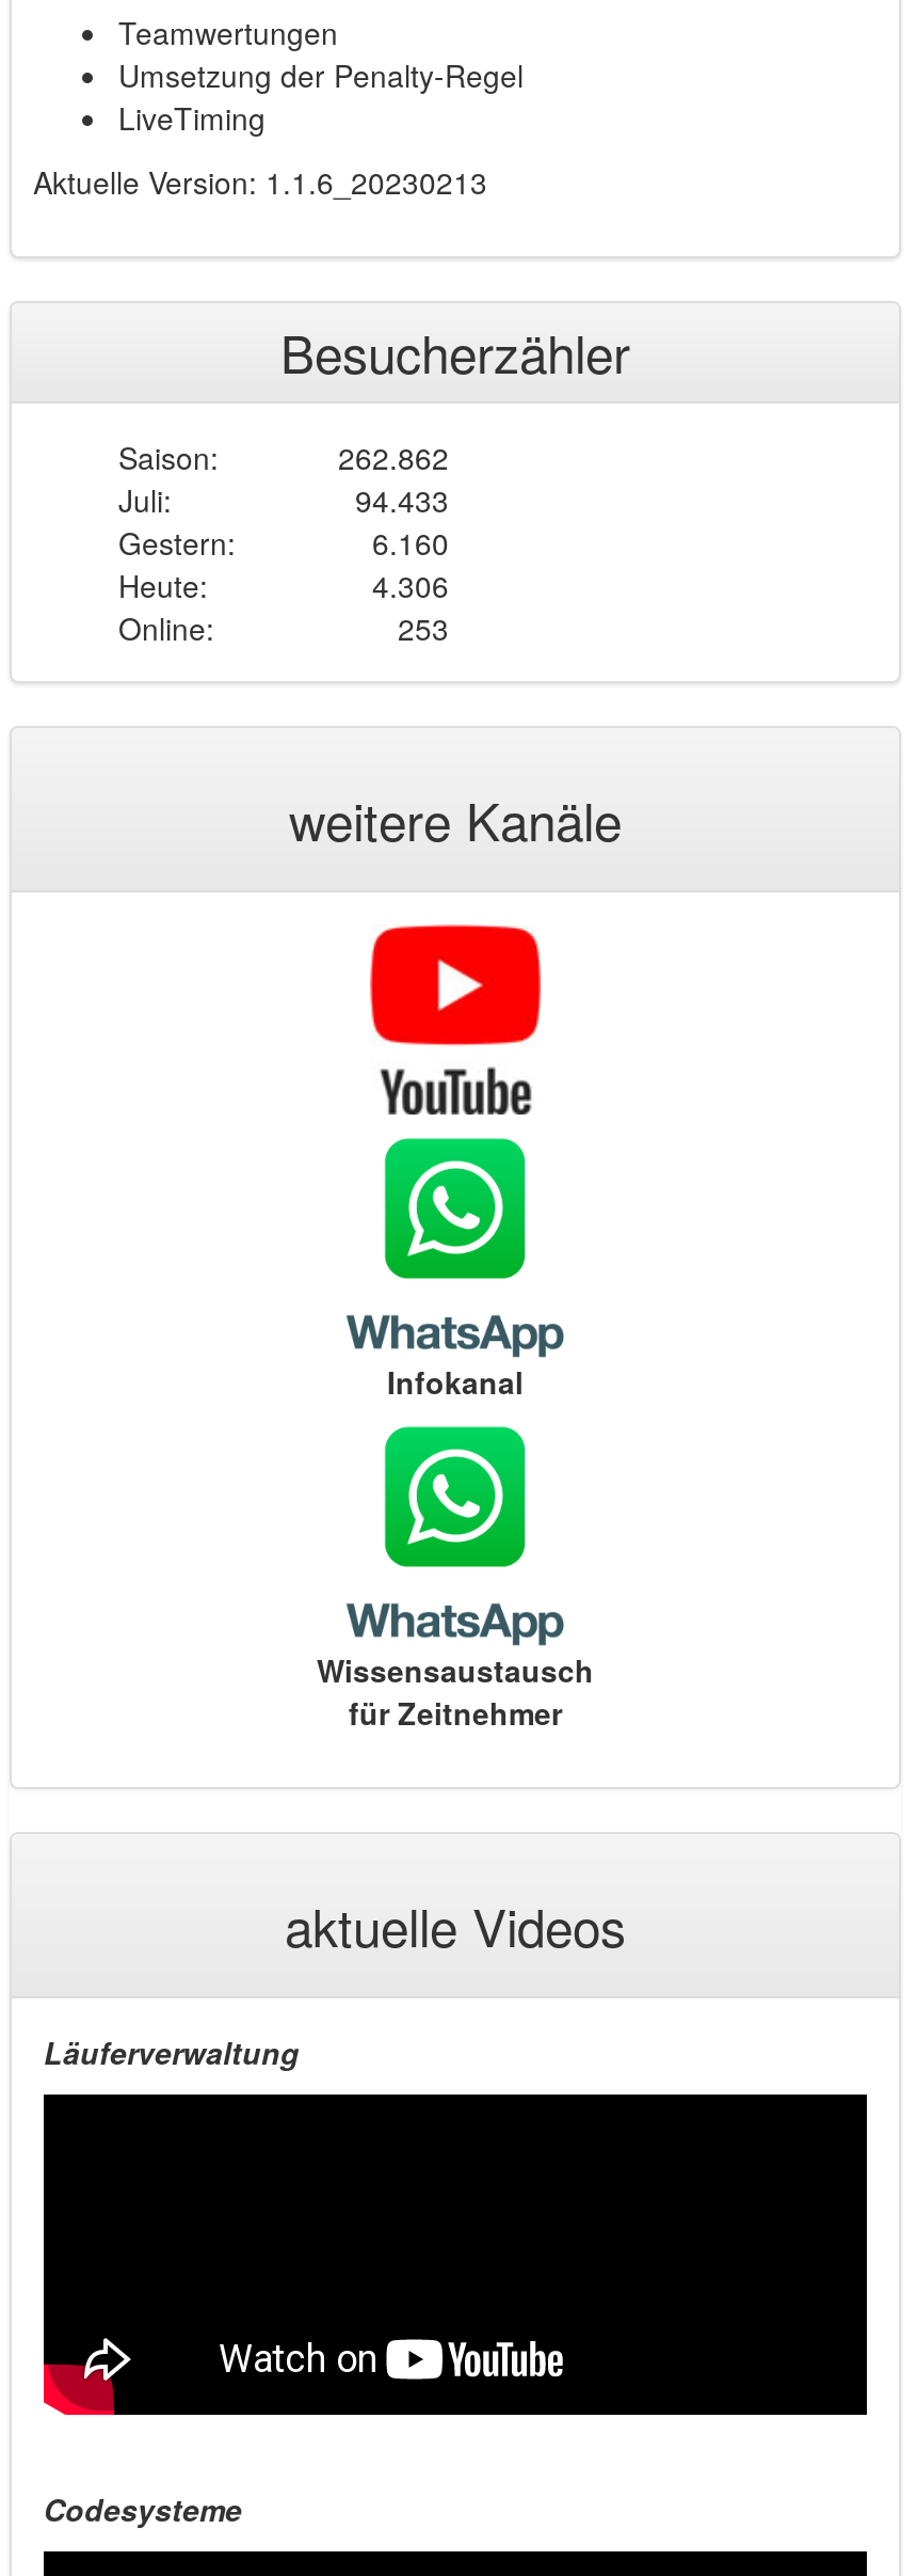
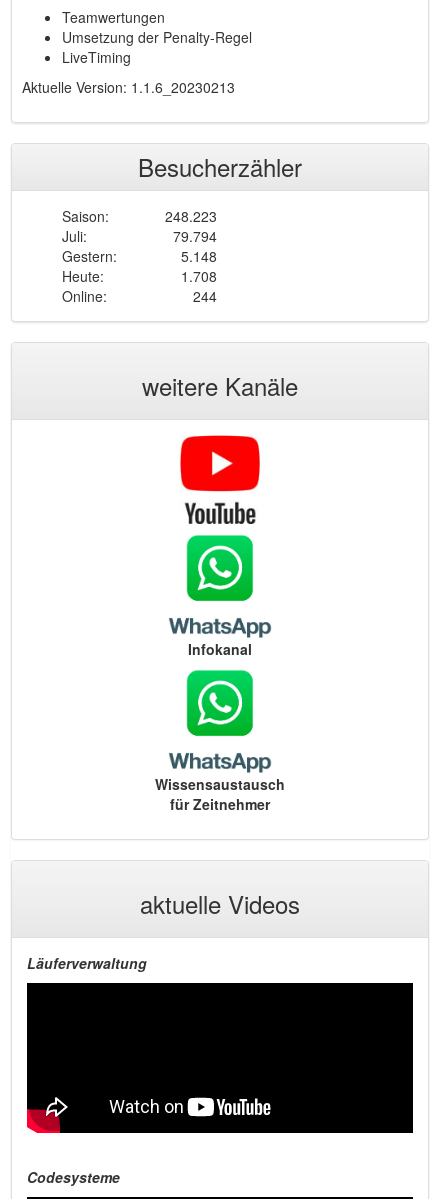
[338,435,449,478] 262.862 -> [165,206,217,226] 248.223
[355,478,449,520] 94.433 -> [173,226,217,246] 79.794
[372,520,449,563] 6.160 -> [181,246,217,266] 5.148
[372,563,449,606] 4.306 -> [181,266,217,286] 1.708
[398,606,449,648] 253 -> [193,286,217,306] 244

